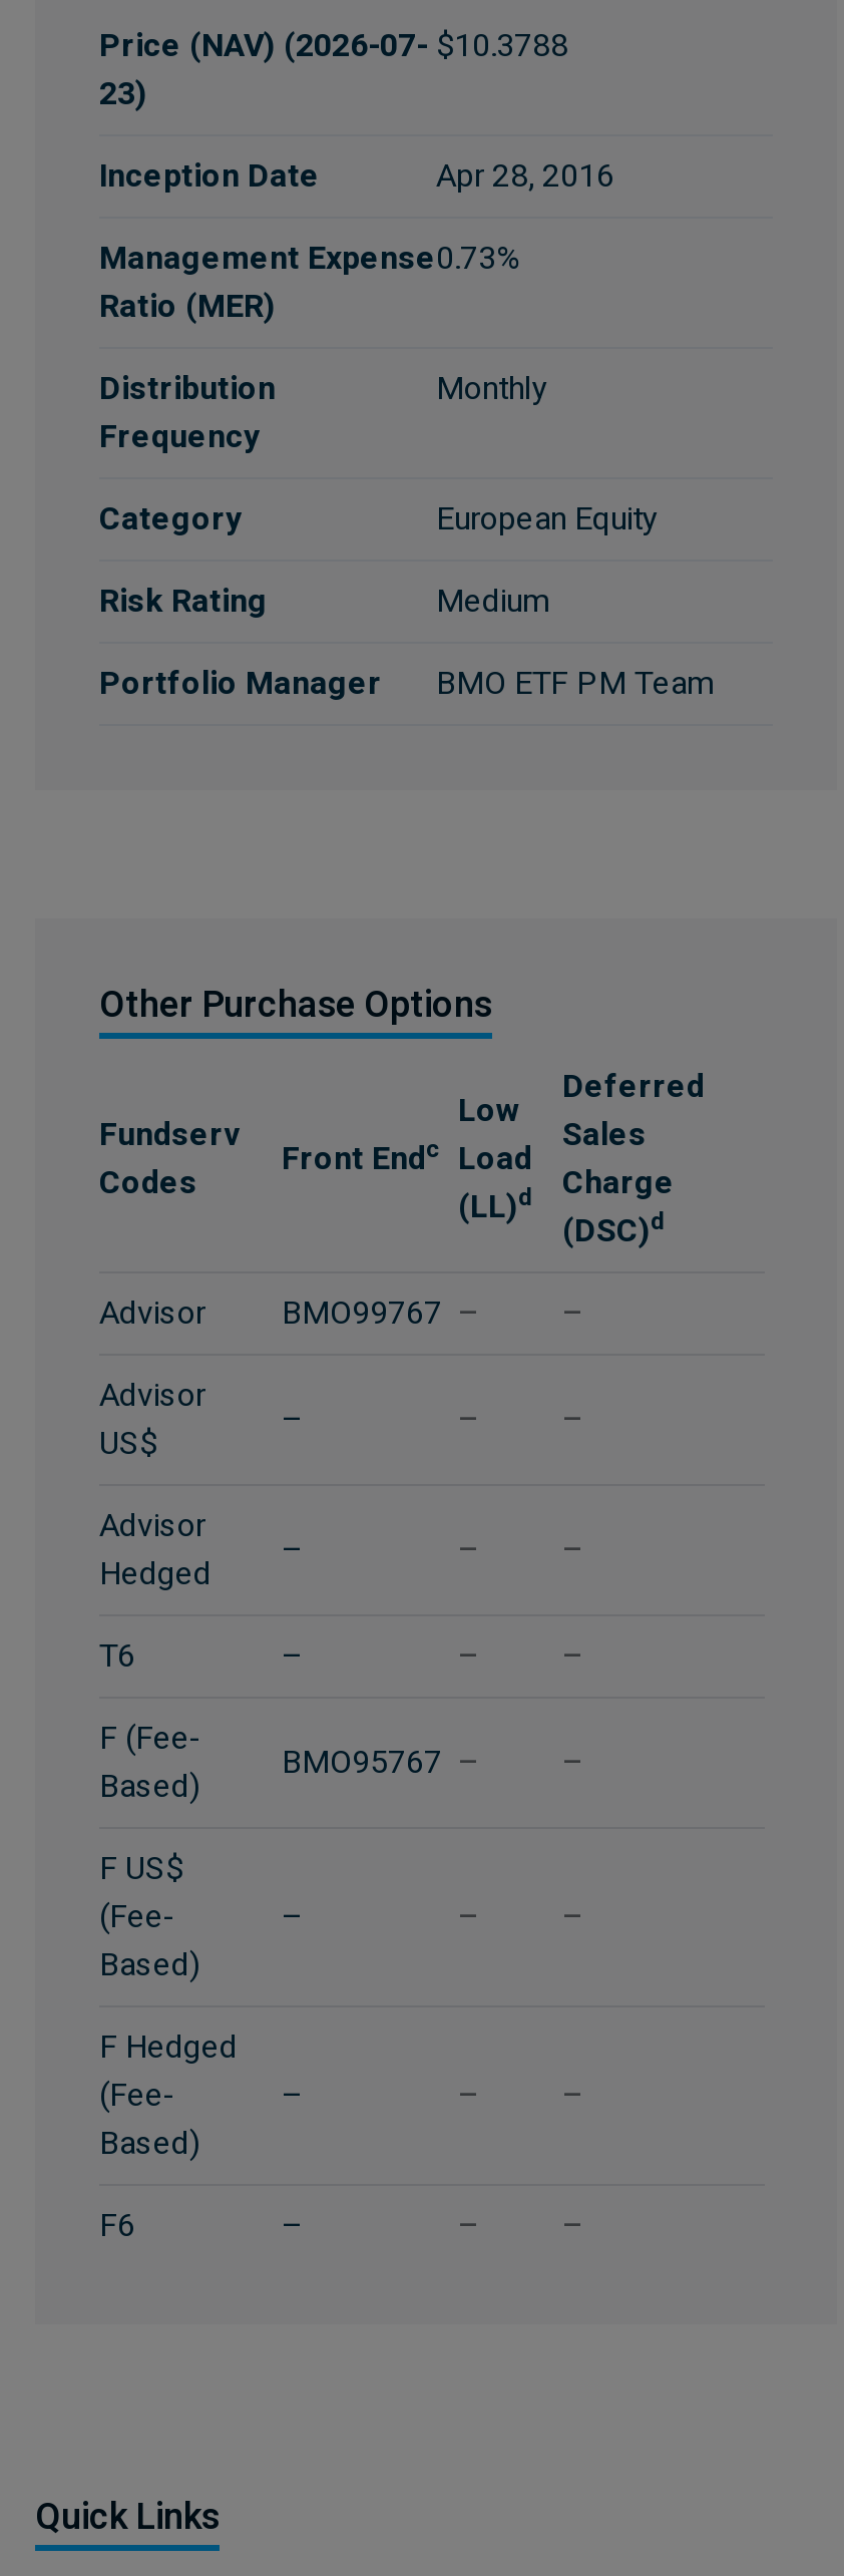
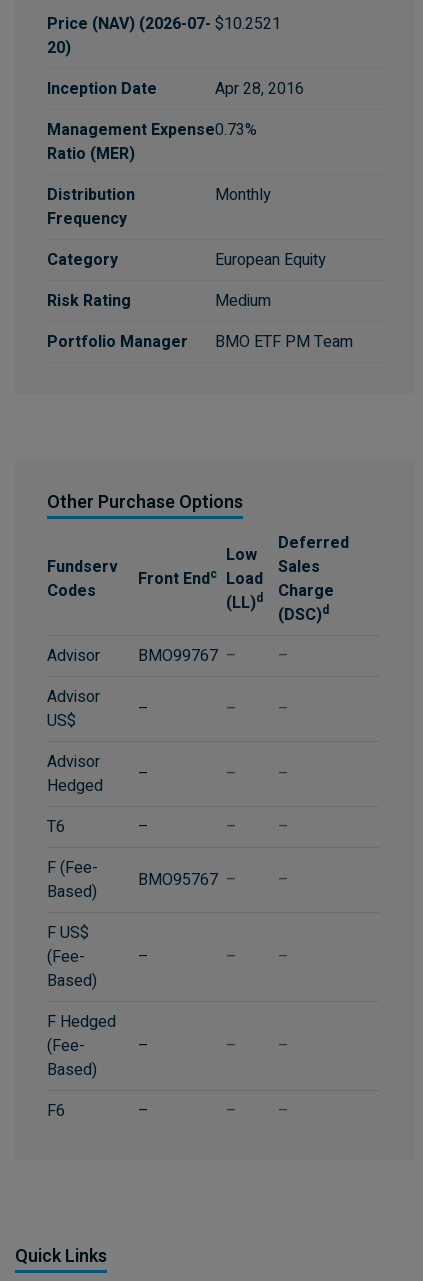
[99,22,568,70] Price (NAV) (2026-07- $10.3788 -> [47,12,281,36] Price (NAV) (2026-07- $10.2521
[99,70,147,118] 23) -> [47,36,71,60] 20)

